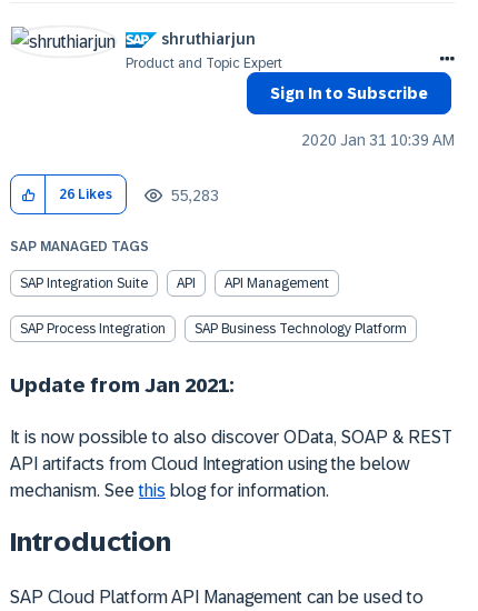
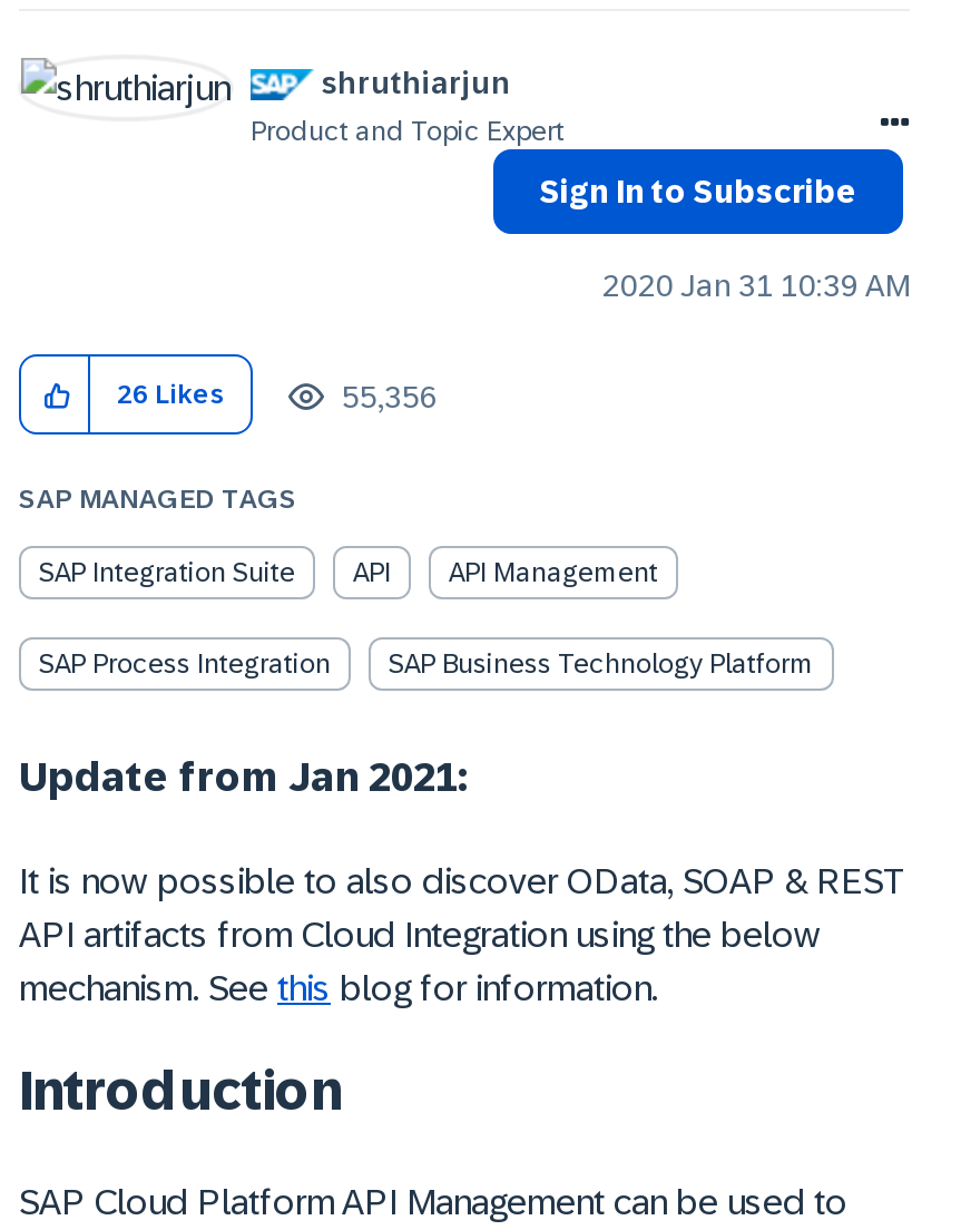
[171,187,219,204] 55,283 -> [342,379,438,414] 55,356

